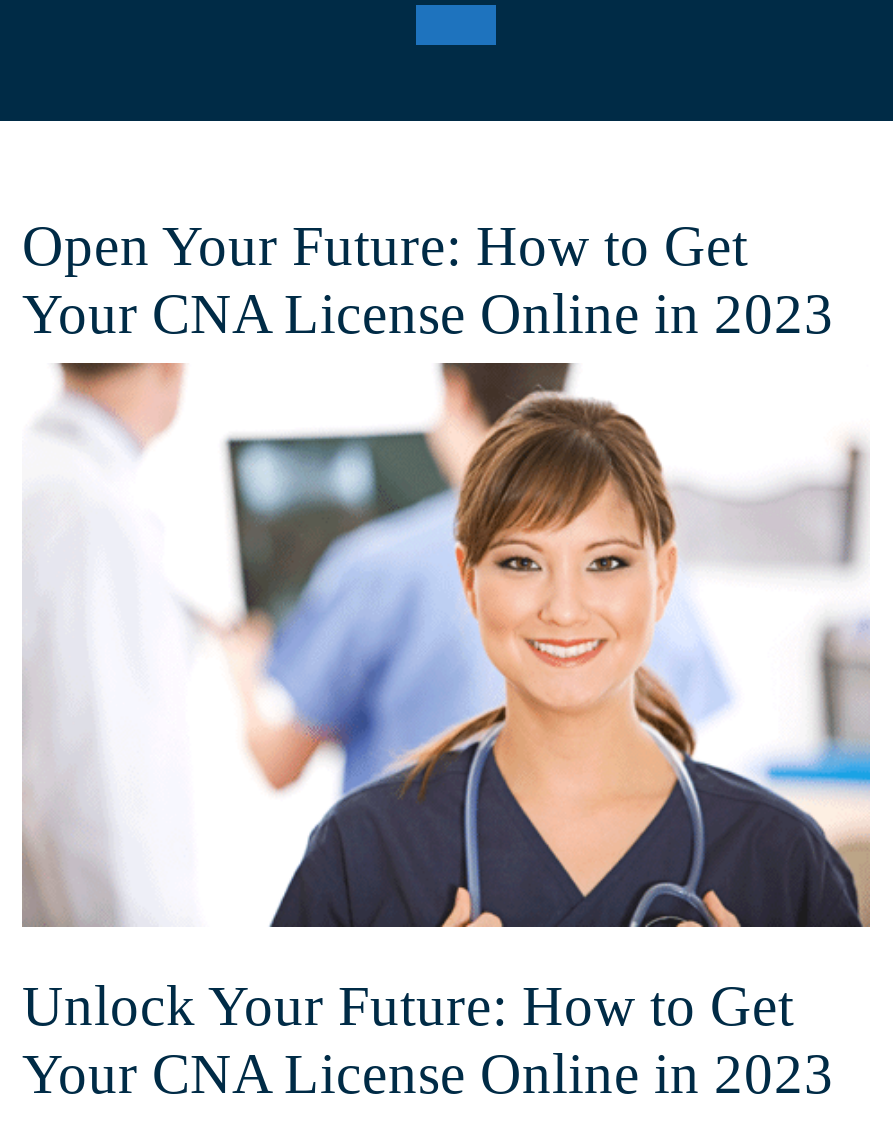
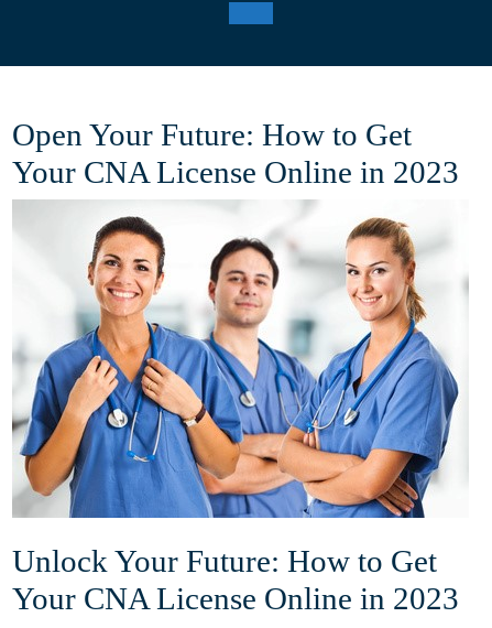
[22,361,872,929] [image] -> [12,199,479,519] [image]

